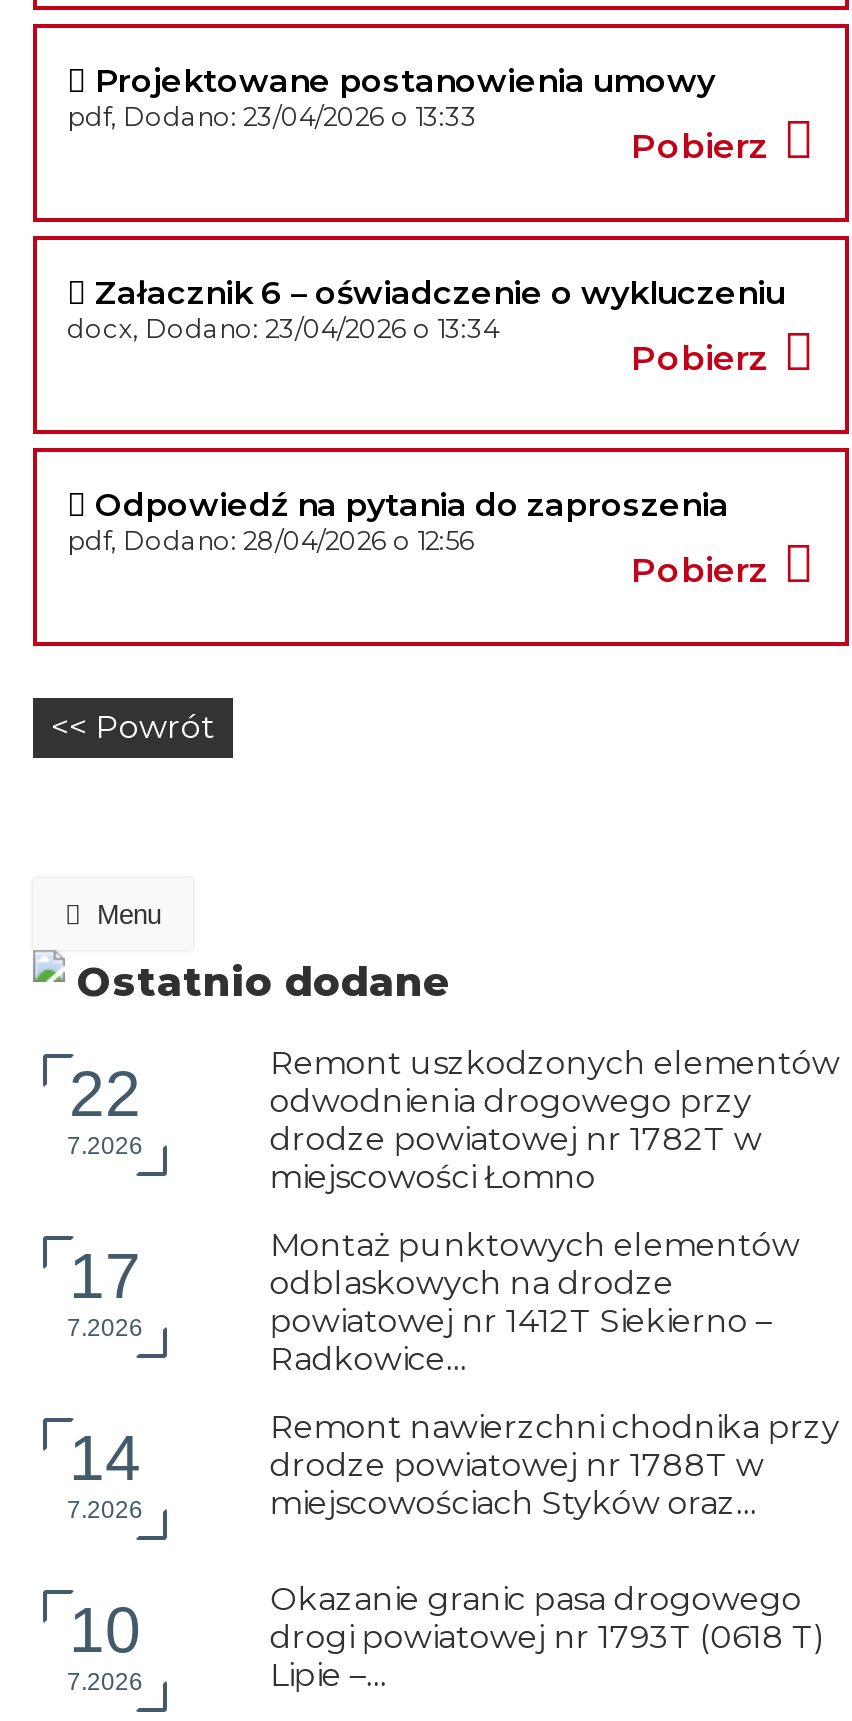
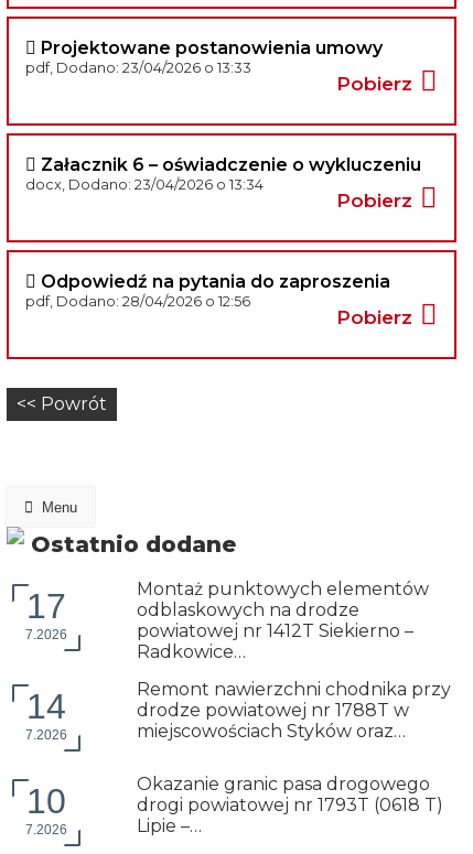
[270,1045,840,1197] Remont uszkodzonych elementów | odwodnienia drogowego przy | drodze powiatowej nr 1782T w | miejscowości Łomno -> none
[67,1059,143,1161] 22 | 7.2026 -> none

